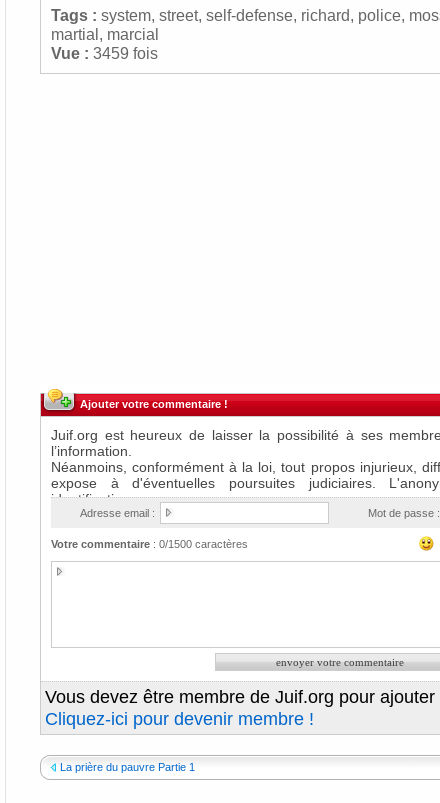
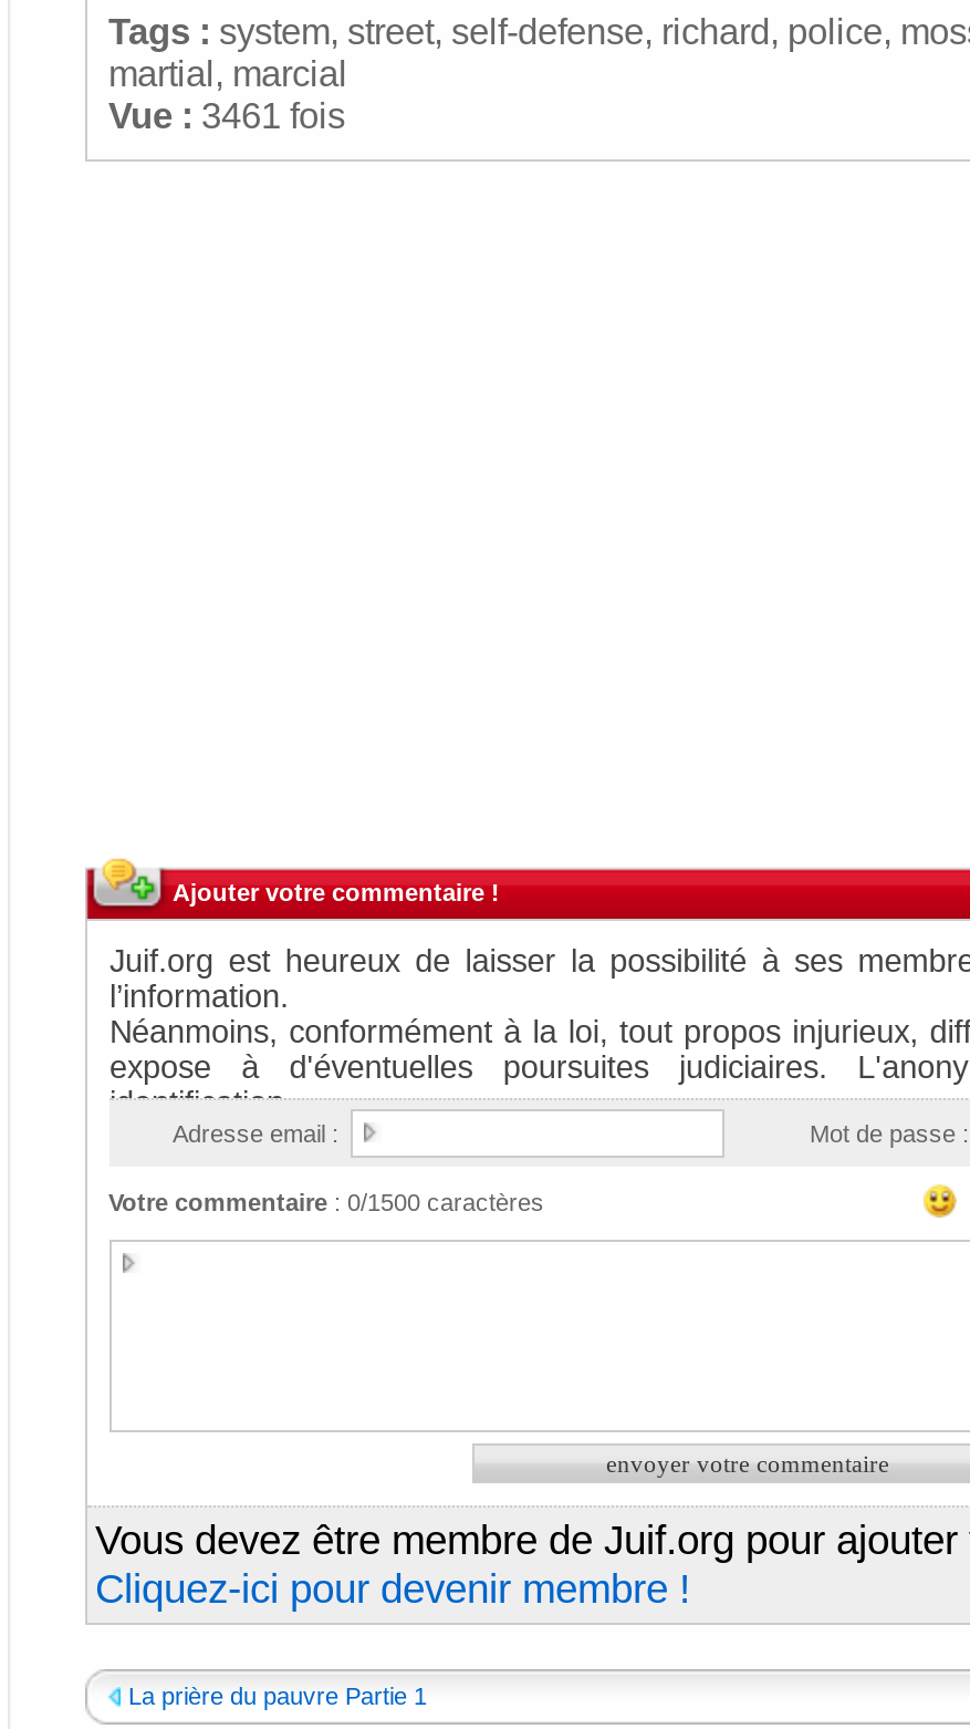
[50,44,157,62] Vue : 3459 fois -> [108,95,345,135] Vue : 3461 fois

